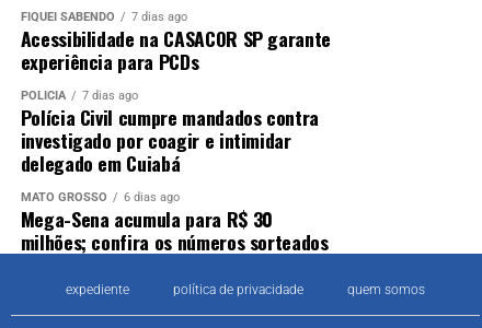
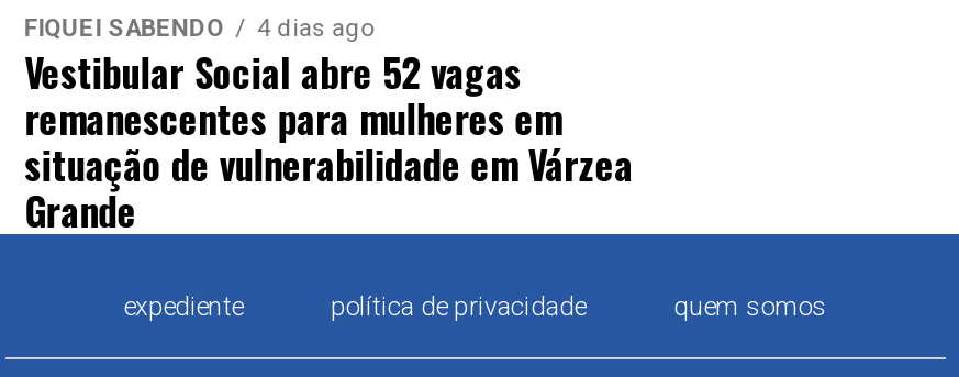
[20,9,331,255] 7 dias ago | Acessibilidade na CASACOR SP garante | experiência para PCDs | POLÍCIA | 7 dias ago | Polícia Civil cumpre mandados contra | investigado por coagir e intimidar | delegado em Cuiabá | MATO GROSSO | 6 dias ago | Mega-Sena acumula para R$ 30 | milhões; confira os números sorteados -> [25,13,633,238] 4 dias ago | Vestibular Social abre 52 vagas | remanescentes para mulheres em | situação de vulnerabilidade em Várzea | Grande

